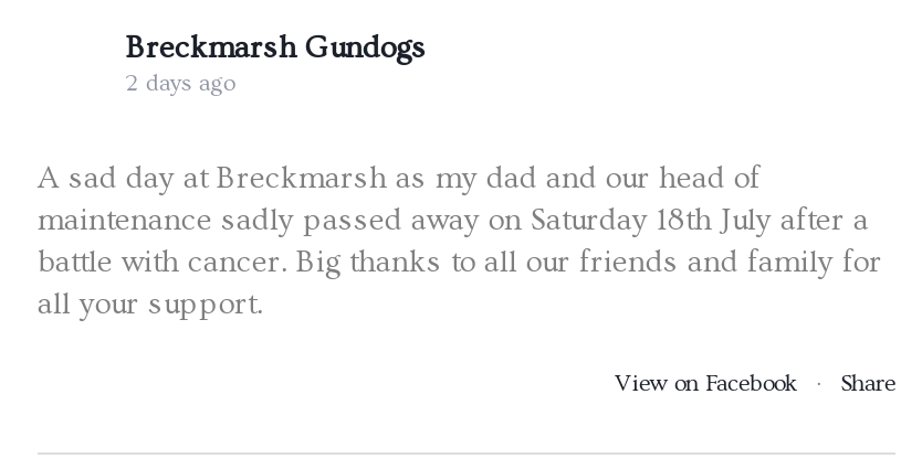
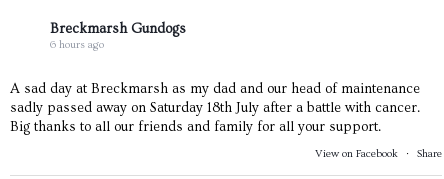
[126,68,234,96] 2 days ago -> [50,38,104,51] 6 hours ago

